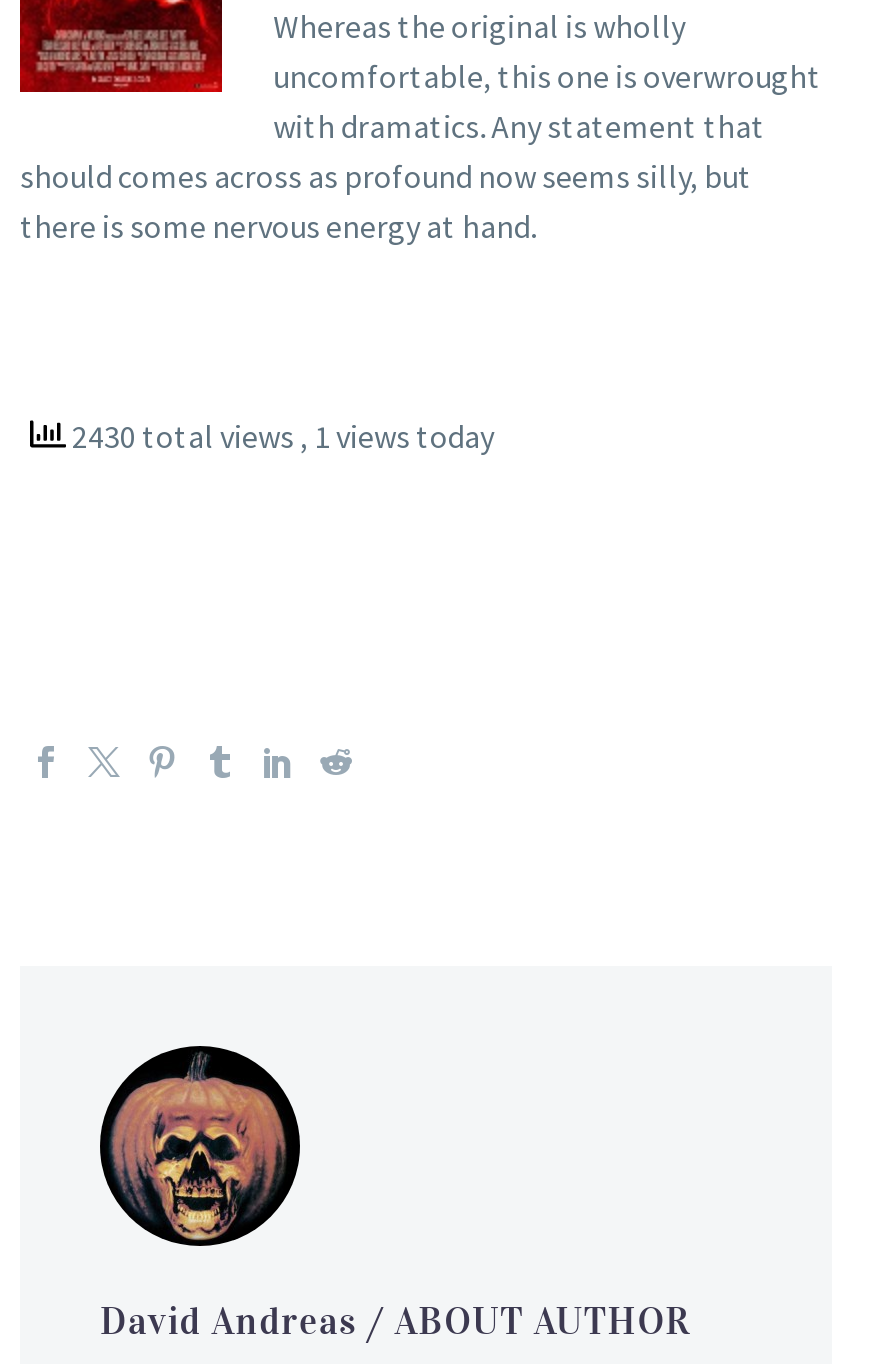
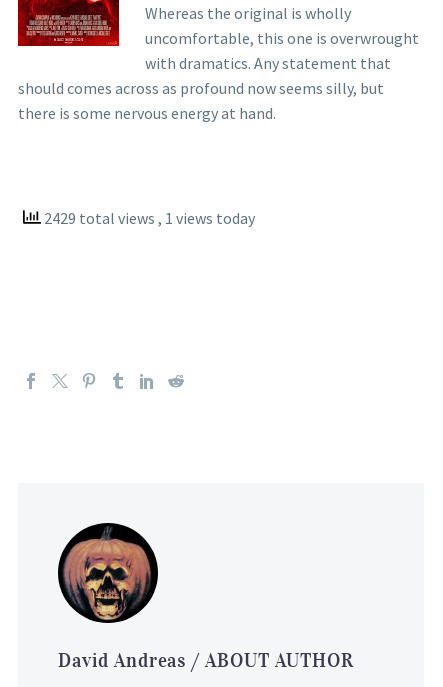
[66,416,494,456] 2430 total views, 1 views today -> [41,208,255,228] 2429 total views, 1 views today

